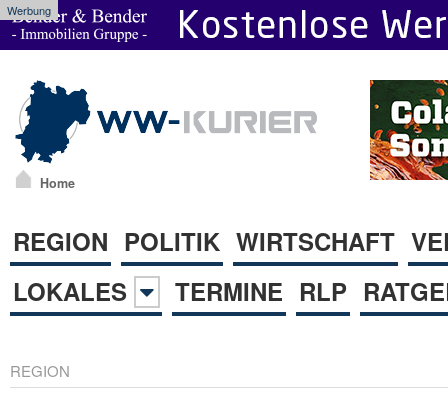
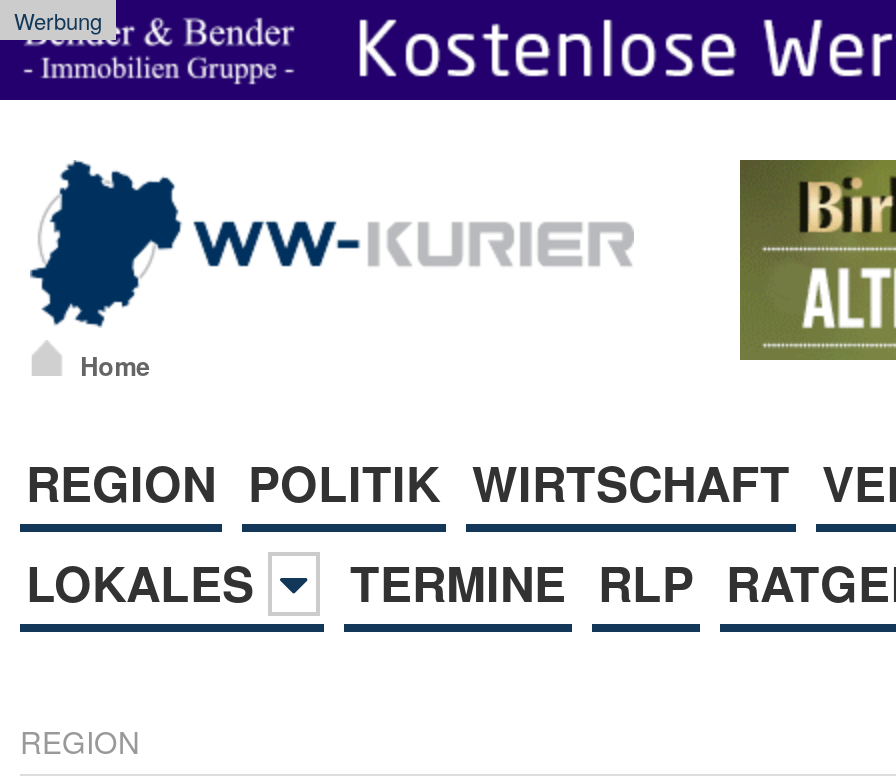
[369,80,445,181] [image] -> [738,160,890,362] [image]

